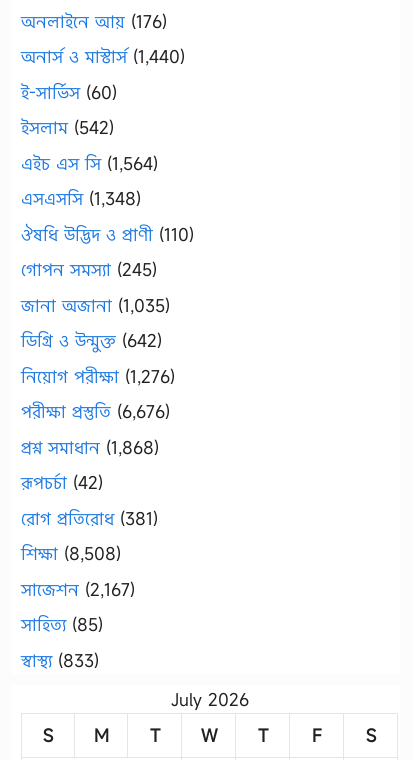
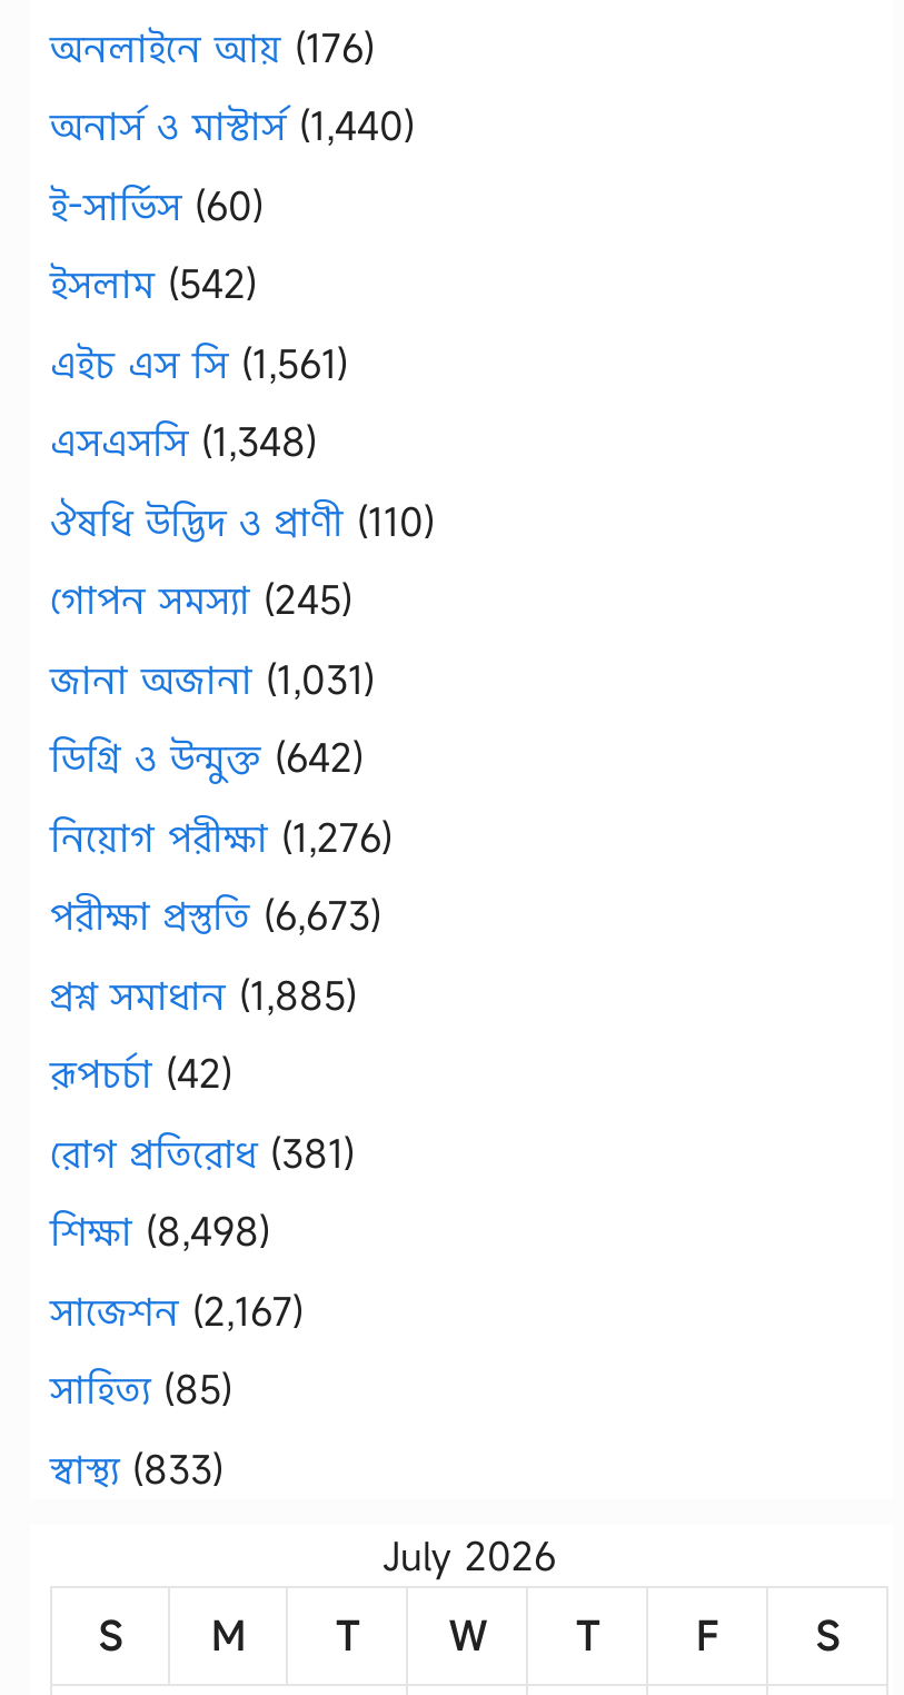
[21,151,158,174] এইচ এস সি (1,564) -> [50,337,348,388] এইচ এস সি (1,561)
[21,293,170,316] জানা অজানা (1,035) -> [50,653,375,704] জানা অজানা (1,031)
[21,400,170,423] পরীক্ষা প্রস্তুতি (6,676) -> [50,890,381,941] পরীক্ষা প্রস্তুতি (6,673)
[21,435,159,458] প্রশ্ন সমাধান (1,868) -> [50,969,357,1020] প্রশ্ন সমাধান (1,885)
[21,542,121,565] শিক্ষা (8,508) -> [50,1206,270,1257] শিক্ষা (8,498)

